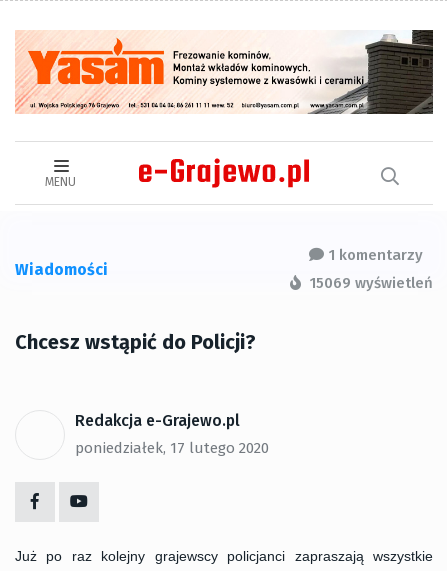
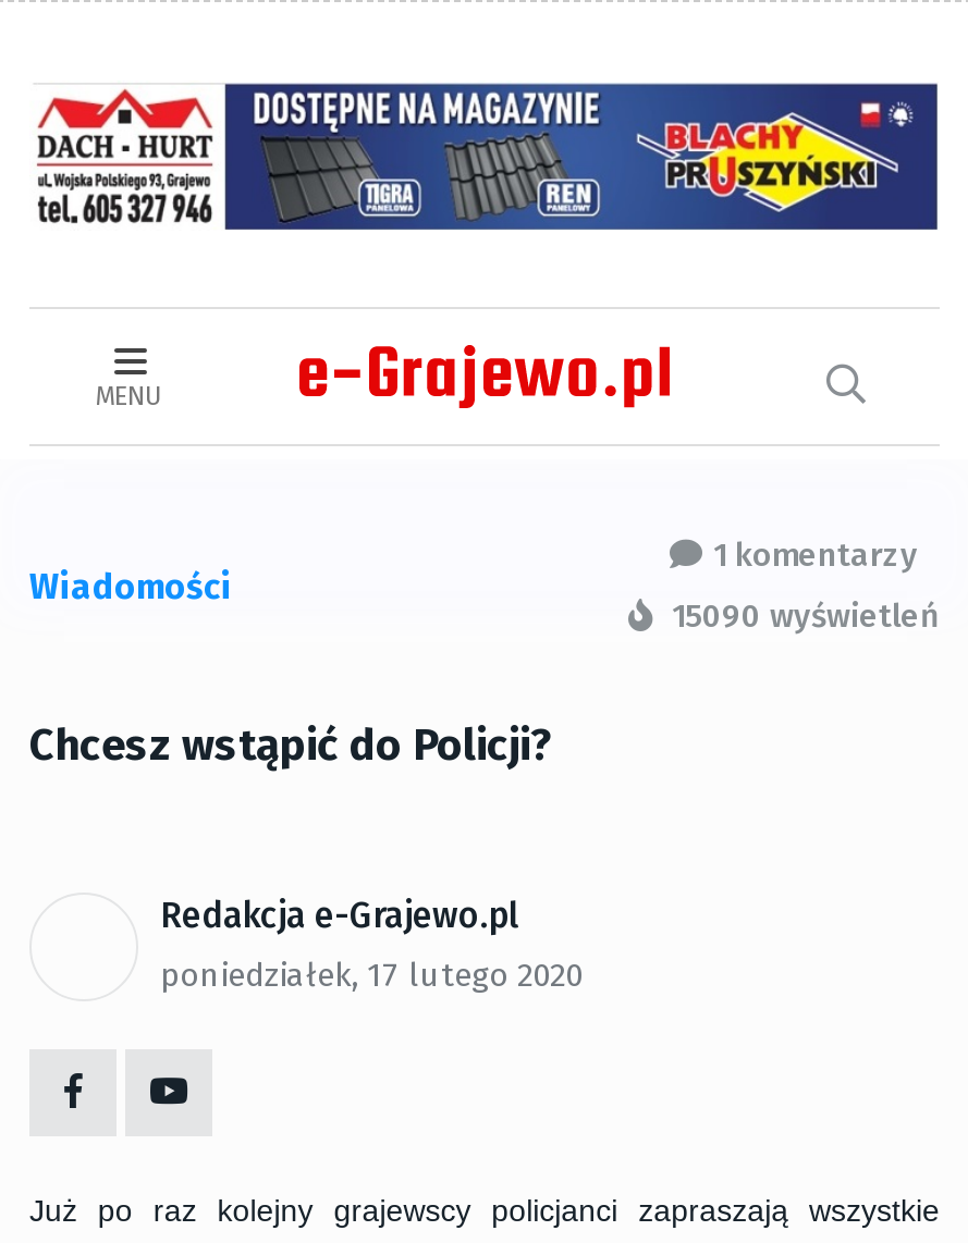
[14,29,434,115] [image] -> [29,65,940,248] [image]
[306,274,433,292] 15069 wyświetleń -> [663,596,940,636] 15090 wyświetleń

